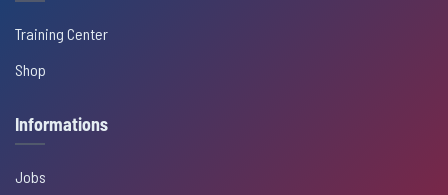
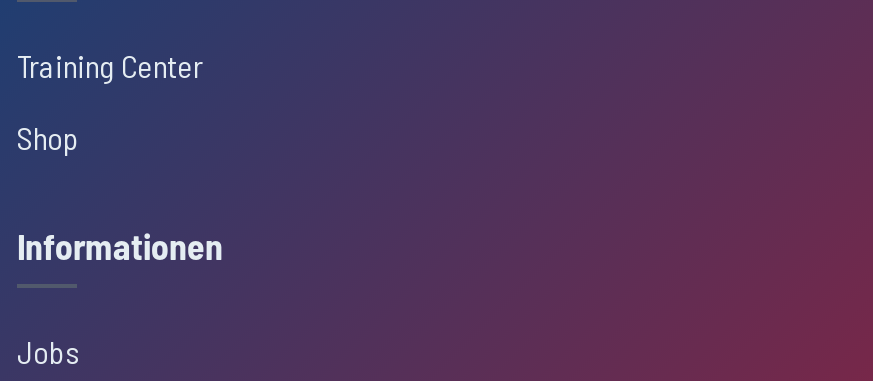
[15,113,108,135] Informations -> [17,224,223,268] Informationen

